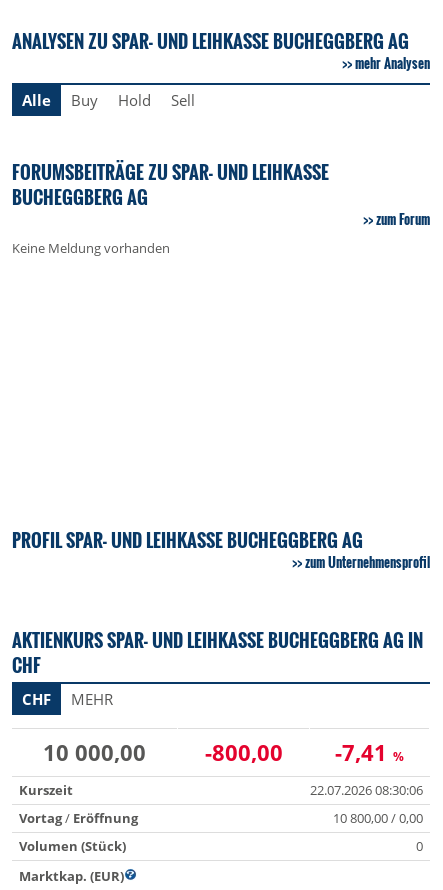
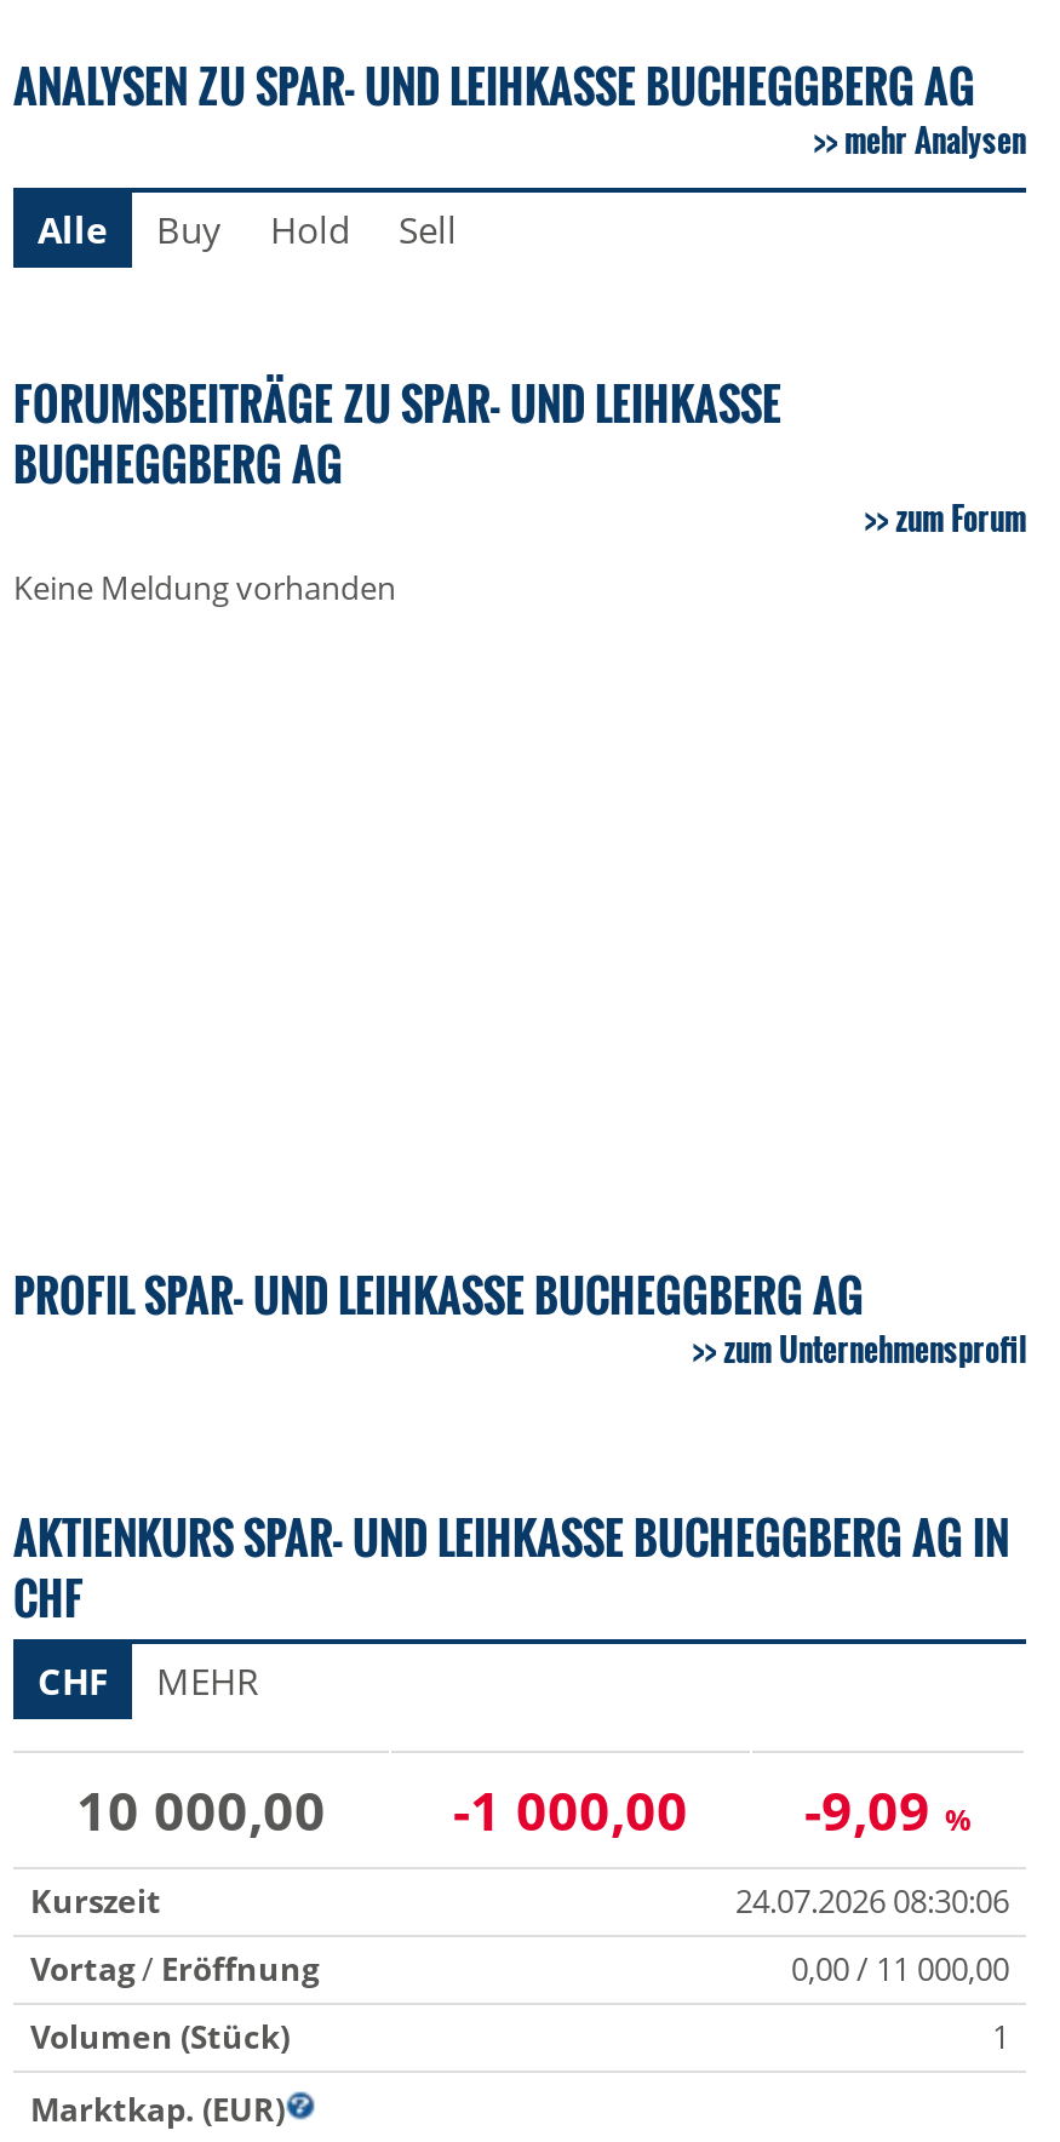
[204,737,404,767] -800,00 | -7,41% -> [453,1772,972,1845] -1 000,00 | -9,09%
[310,781,423,799] 22.07.2026 08:30:06 -> [735,1879,1009,1923] 24.07.2026 08:30:06
[333,809,423,827] 10 800,00 / 0,00 -> [791,1947,1009,1991] 0,00 / 11 000,00
[416,837,423,855] 0 -> [992,2015,1009,2058] 1

